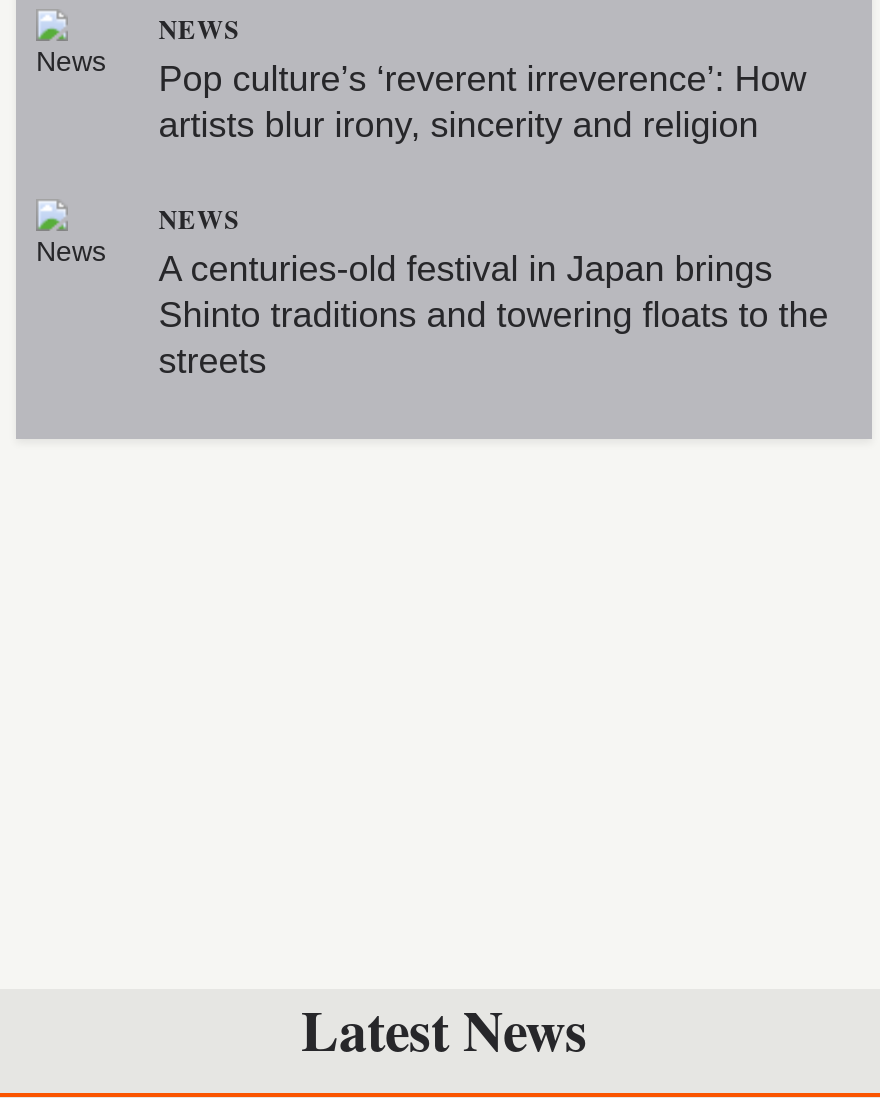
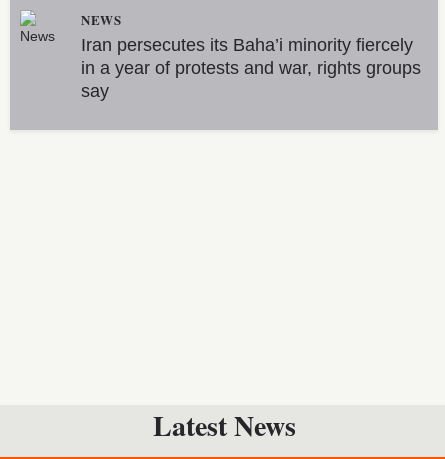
[158,60,828,382] Pop culture’s ‘reverent irreverence’: How | artists blur irony, sincerity and religion | NEWS | A centuries-old festival in Japan brings | Shinto traditions and towering floats to the | streets -> [81,35,421,101] Iran persecutes its Baha’i minority fiercely | in a year of protests and war, rights groups | say

